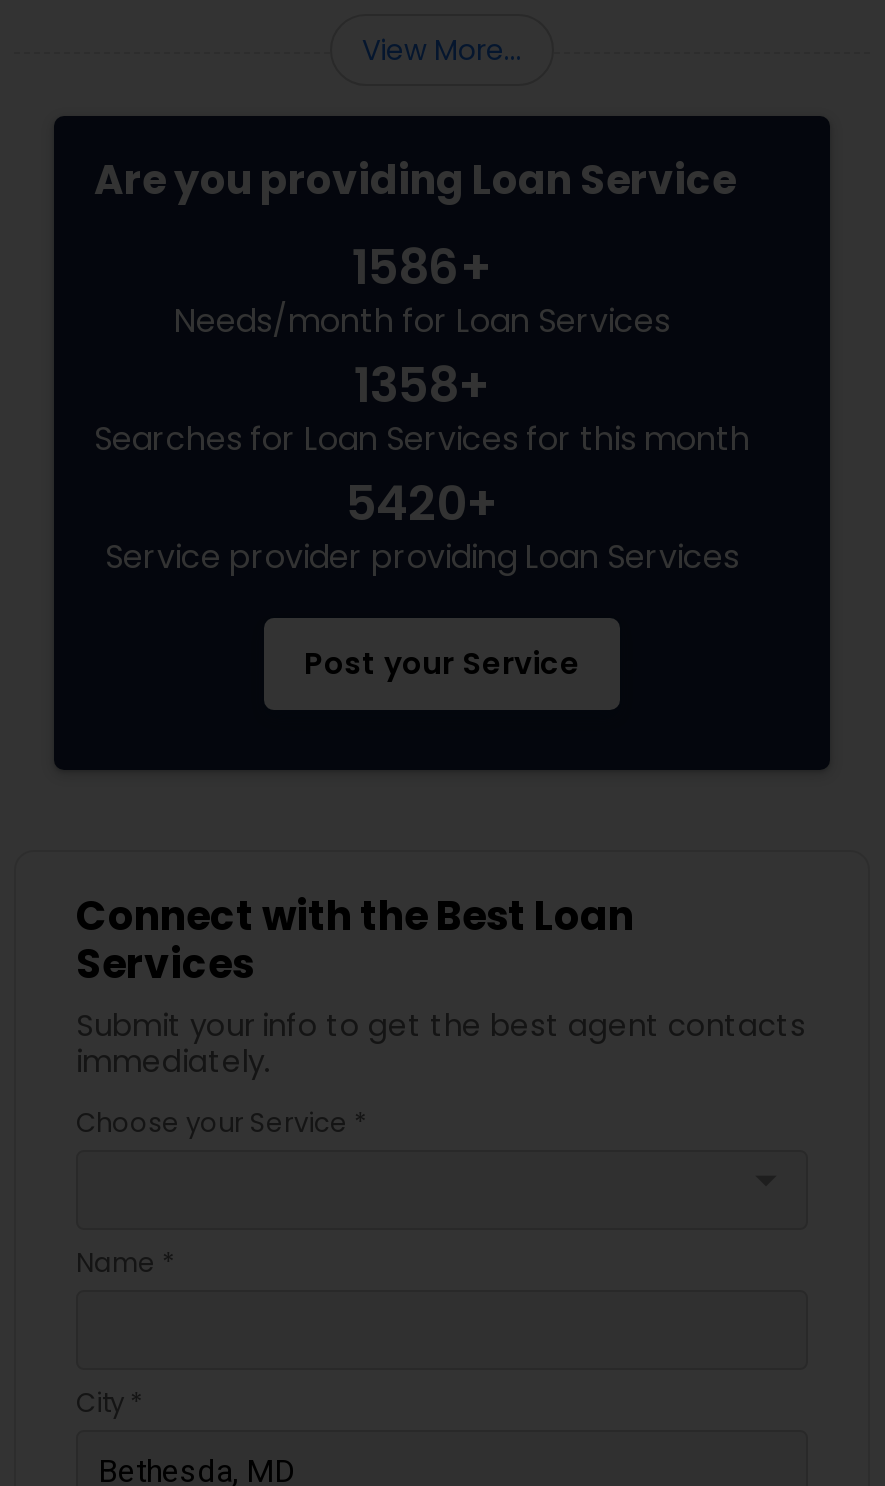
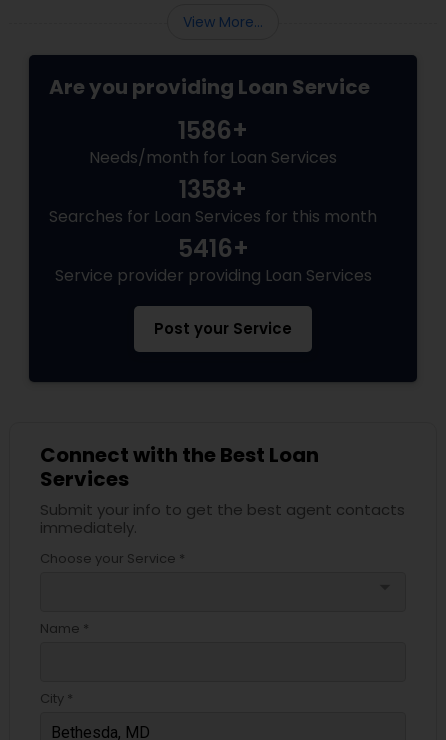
[346,470,498,536] 5420+ -> [177,232,248,265] 5416+

